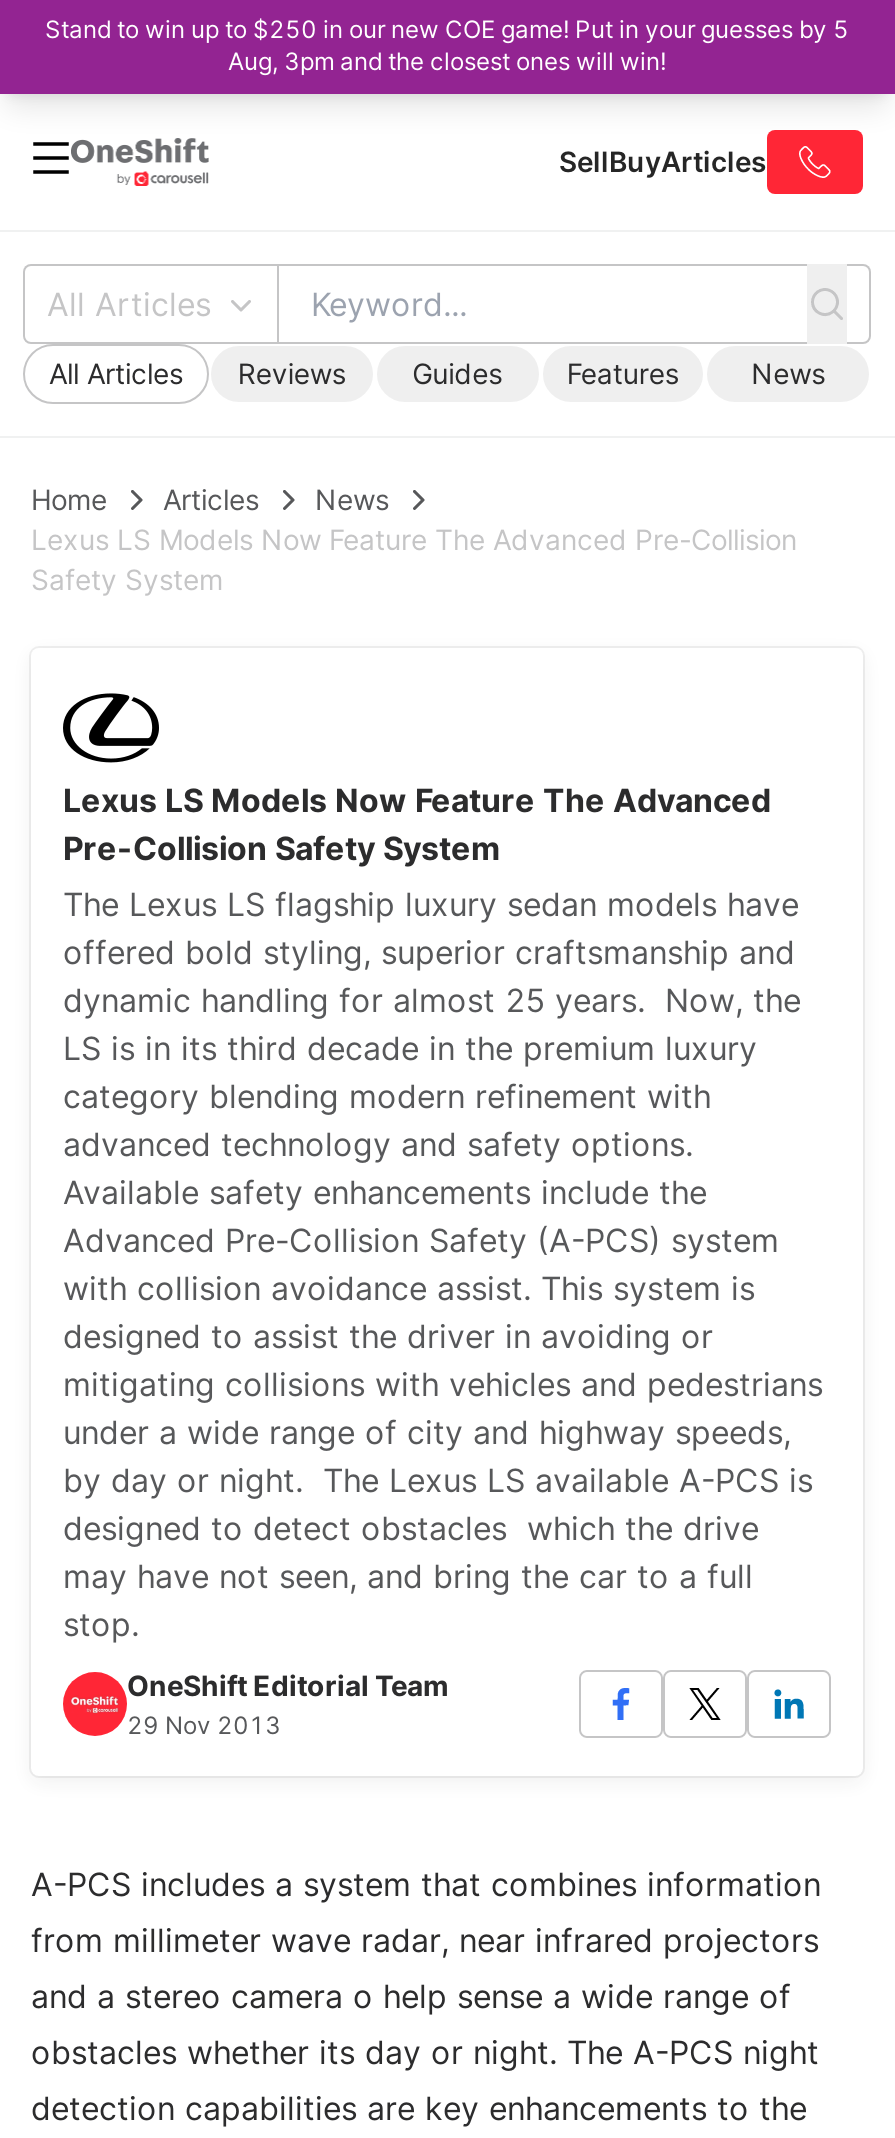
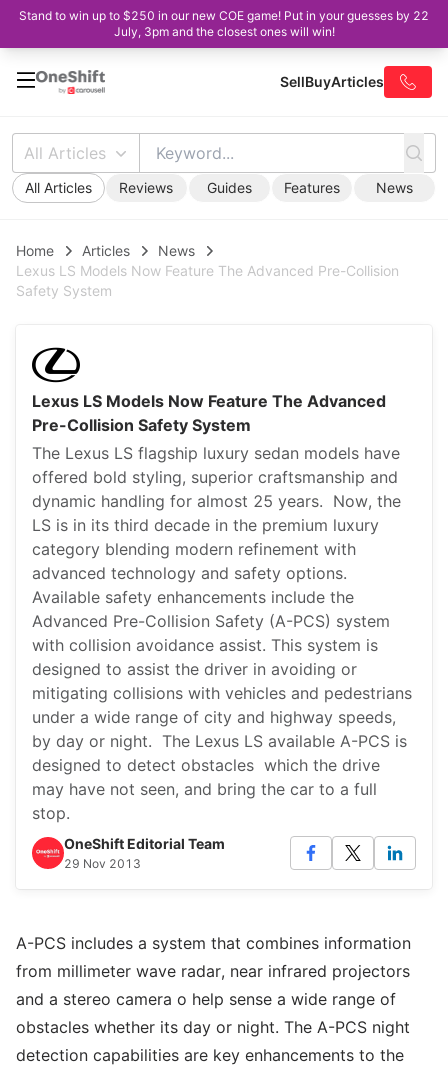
[45,14,849,44] Stand to win up to $250 in our new COE game! Put in your guesses by 5 -> [19,8,429,23] Stand to win up to $250 in our new COE game! Put in your guesses by 22
[228,46,666,76] Aug, 3pm and the closest ones will win! -> [113,24,334,39] July, 3pm and the closest ones will win!

